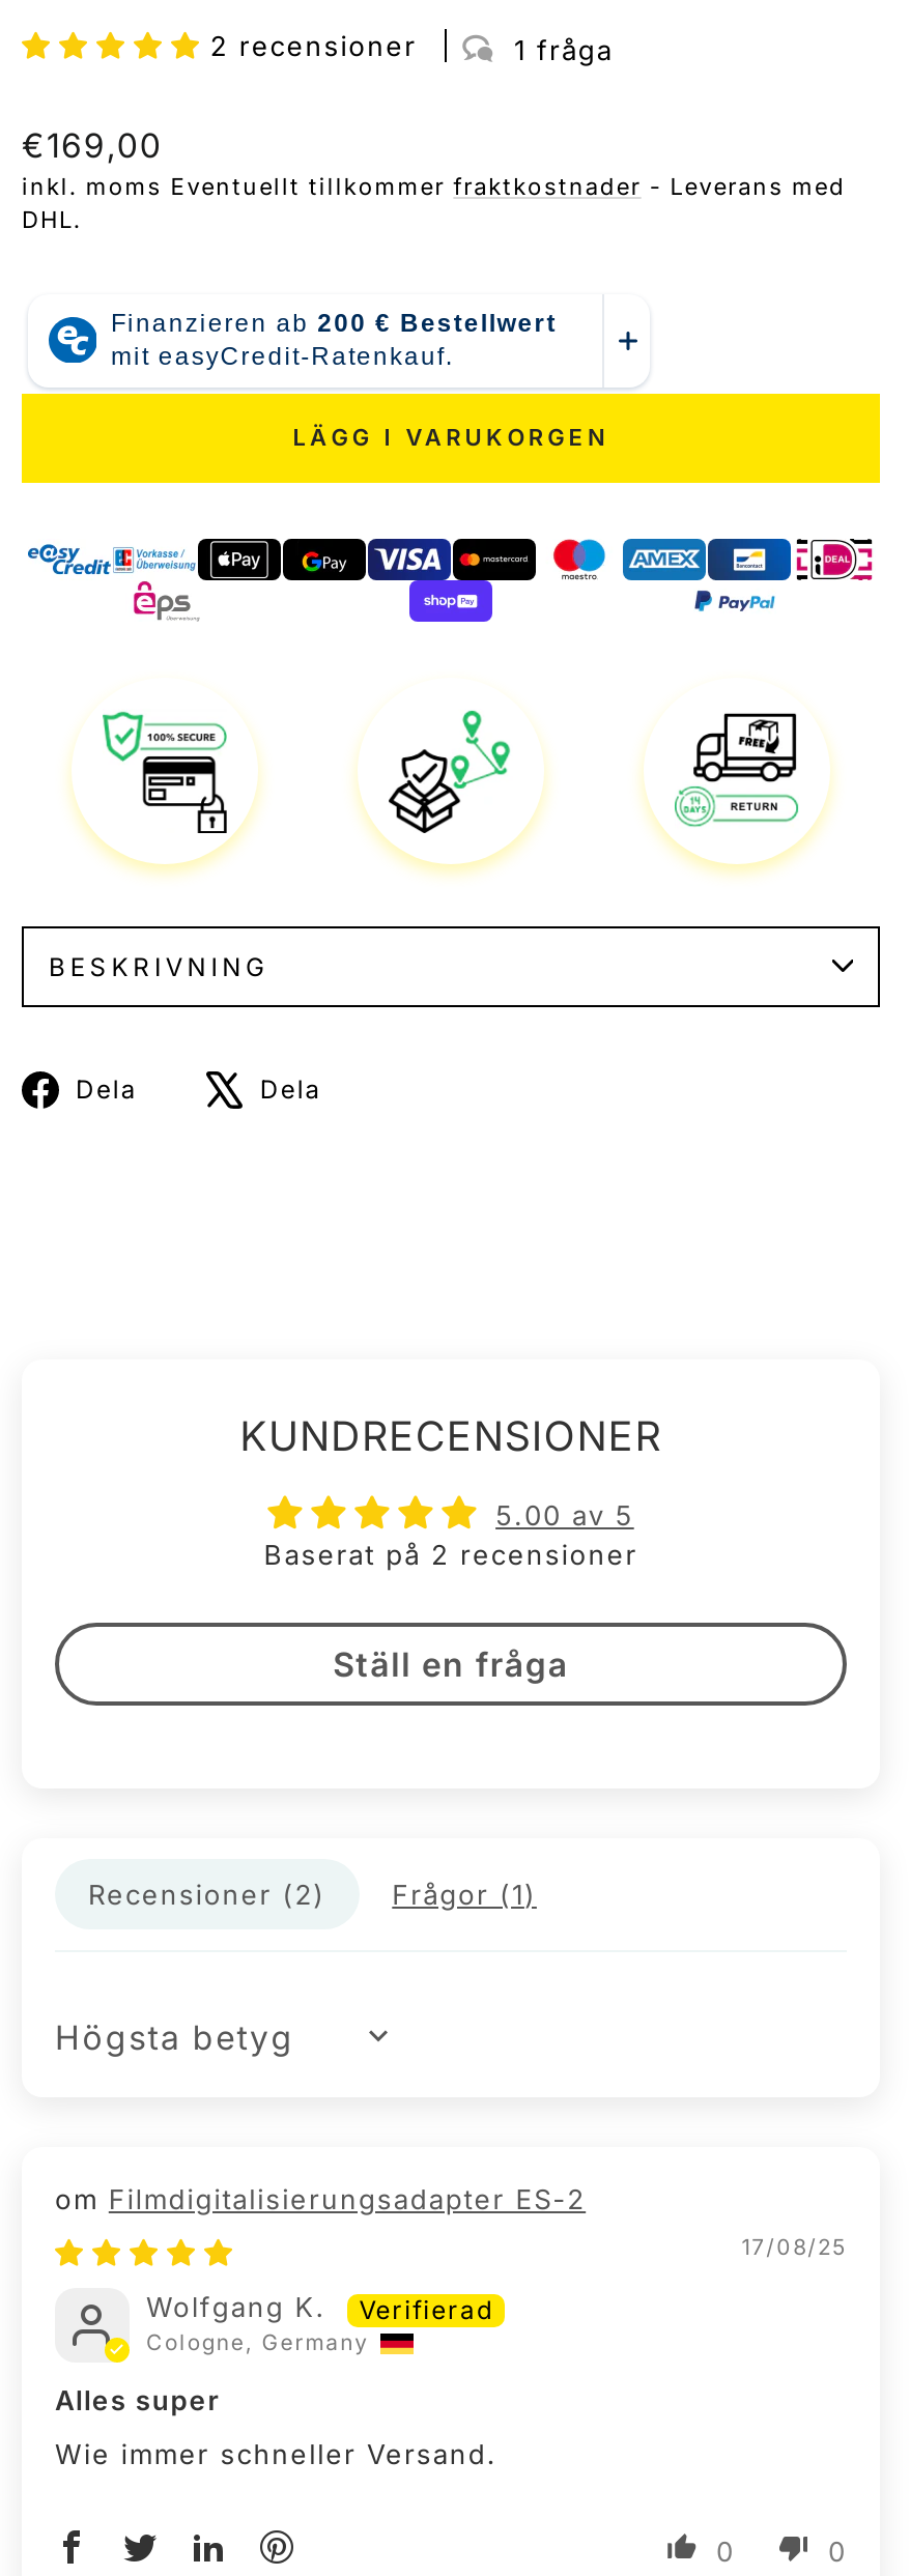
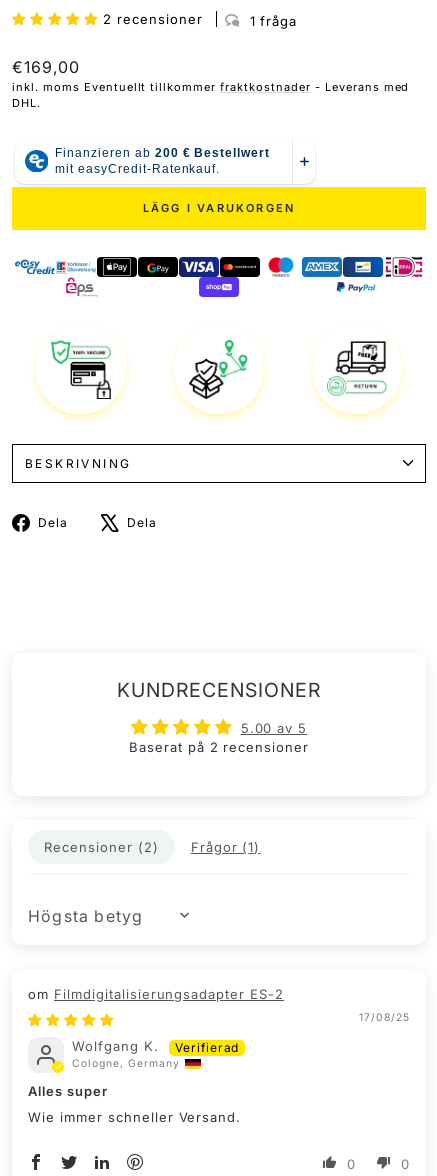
[333,1644,569,1685] Ställ en fråga -> none

